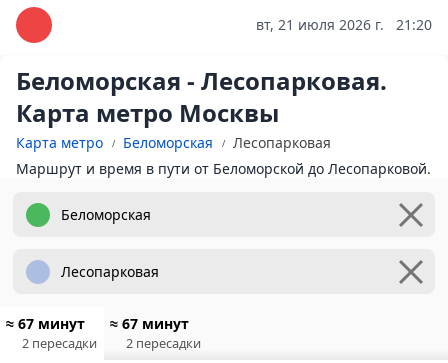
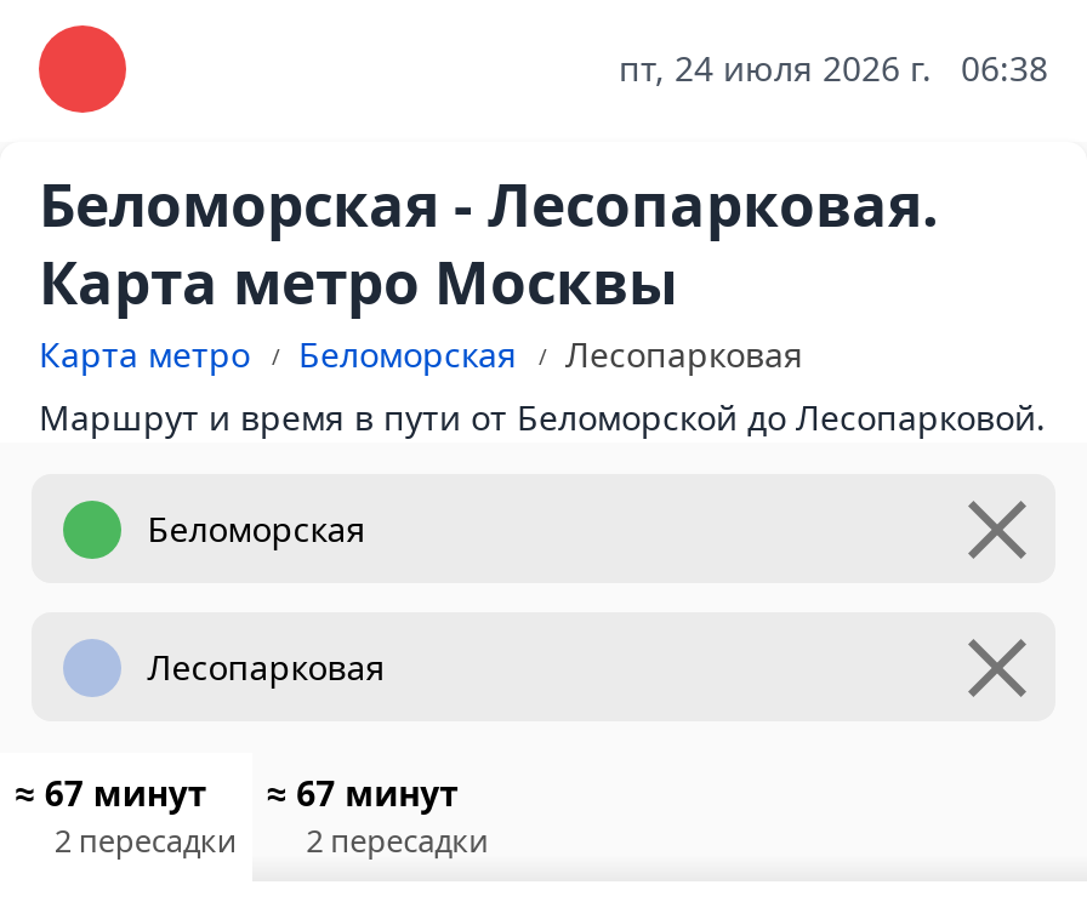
[256,15,384,34] вт, 21 июля 2026 г. -> [619,45,932,91] пт, 24 июля 2026 г.
[396,15,432,34] 21:20 -> [961,45,1048,91] 06:38

